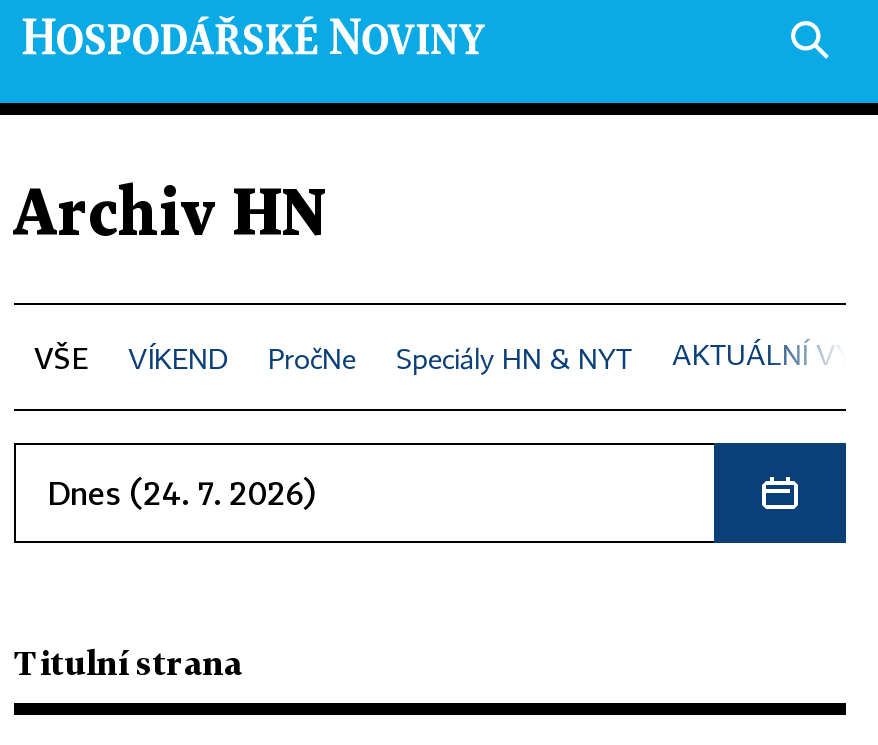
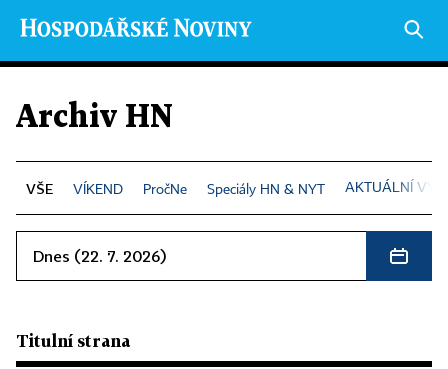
[48,473,318,513] Dnes (24. 7. 2026) -> [33,246,167,266] Dnes (22. 7. 2026)

